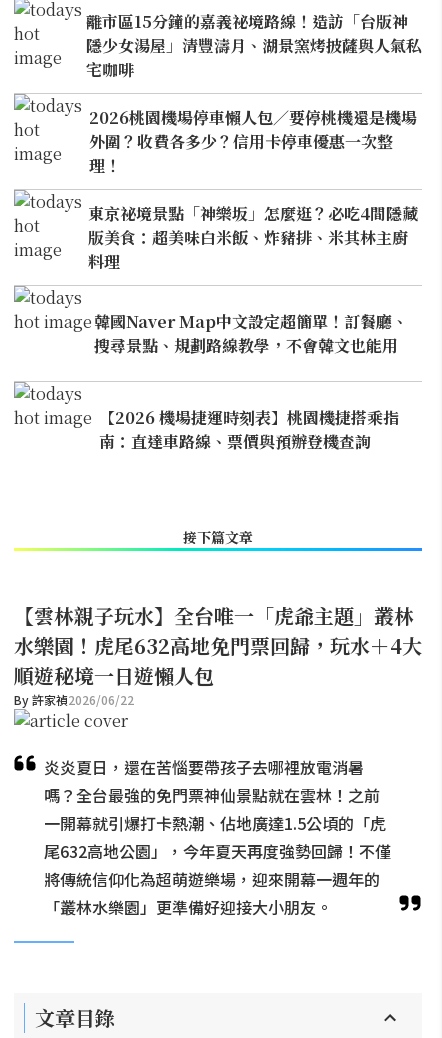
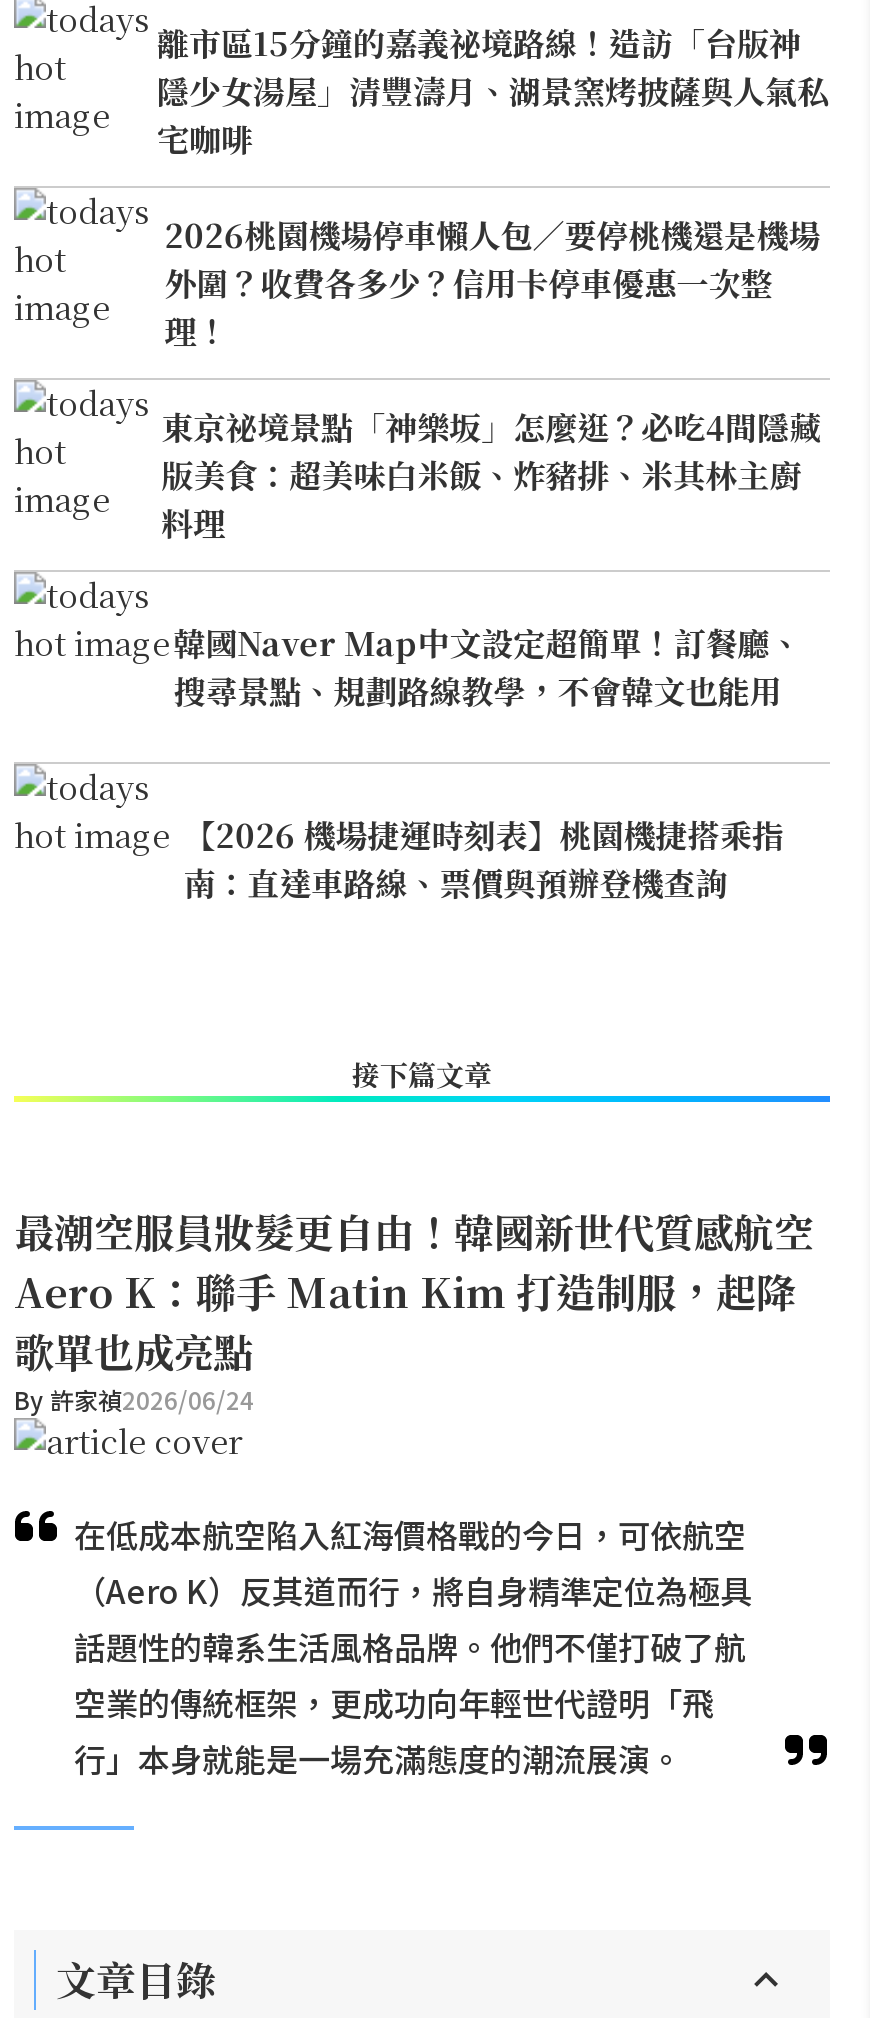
[14,601,422,708] 【雲林親子玩水】全台唯一「虎爺主題」叢林 | 水樂園！虎尾632高地免門票回歸，玩水＋4大 | 順遊秘境一日遊懶人包 | By 許家禎2026/06/22 -> [14,1202,814,1416] 最潮空服員妝髮更自由！韓國新世代質感航空 | Aero K：聯手 Matin Kim 打造制服，起降 | 歌單也成亮點 | By 許家禎2026/06/24
[44,755,391,919] 炎炎夏日，還在苦惱要帶孩子去哪裡放電消暑 | 嗎？全台最強的免門票神仙景點就在雲林！之前 | 一開幕就引爆打卡熱潮、佔地廣達1.5公頃的「虎 | 尾632高地公園」，今年夏天再度強勢回歸！不僅 | 將傳統信仰化為超萌遊樂場，迎來開幕一週年的 | 「叢林水樂園」更準備好迎接大小朋友。 -> [74,1510,752,1782] 在低成本航空陷入紅海價格戰的今日，可依航空 | （Aero K）反其道而行，將自身精準定位為極具 | 話題性的韓系生活風格品牌。他們不僅打破了航 | 空業的傳統框架，更成功向年輕世代證明「飛 | 行」本身就能是一場充滿態度的潮流展演。

